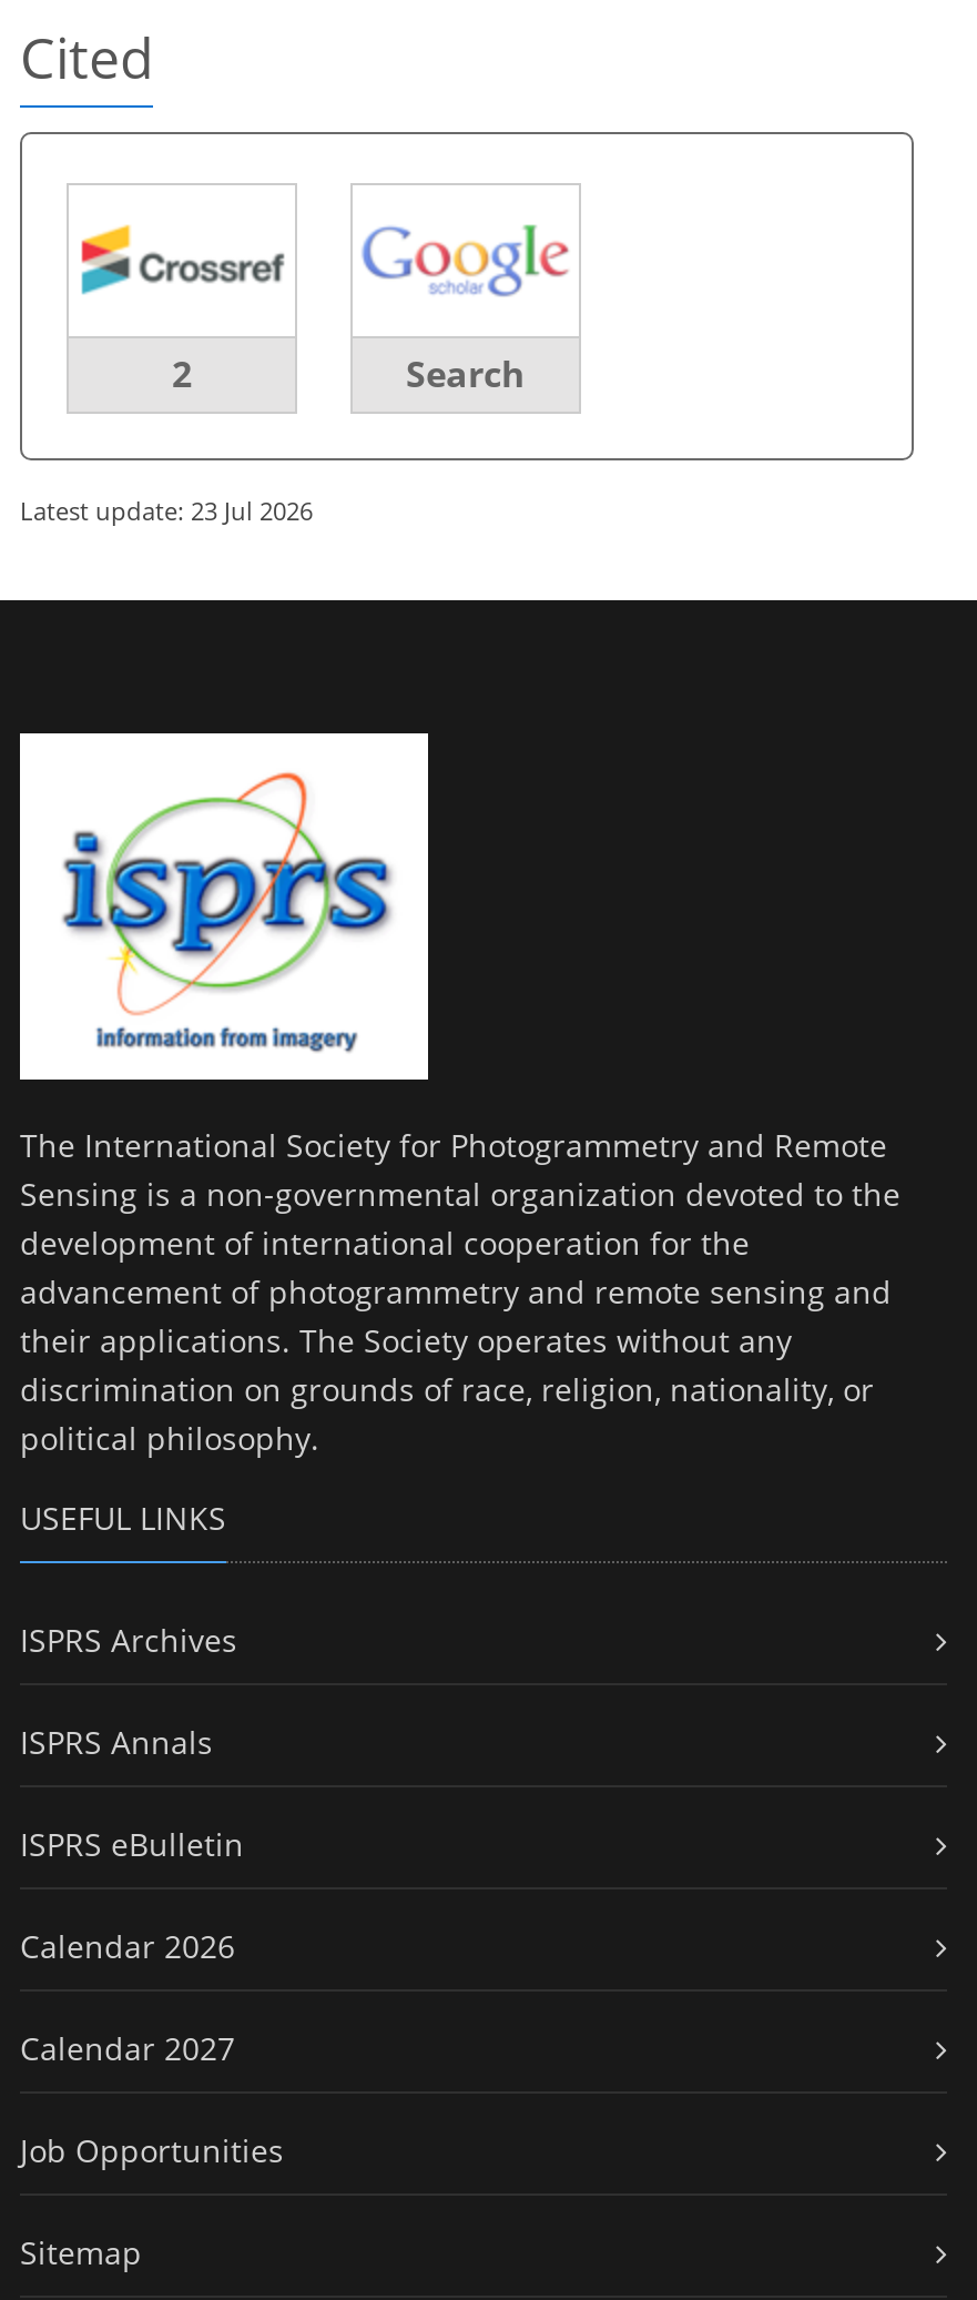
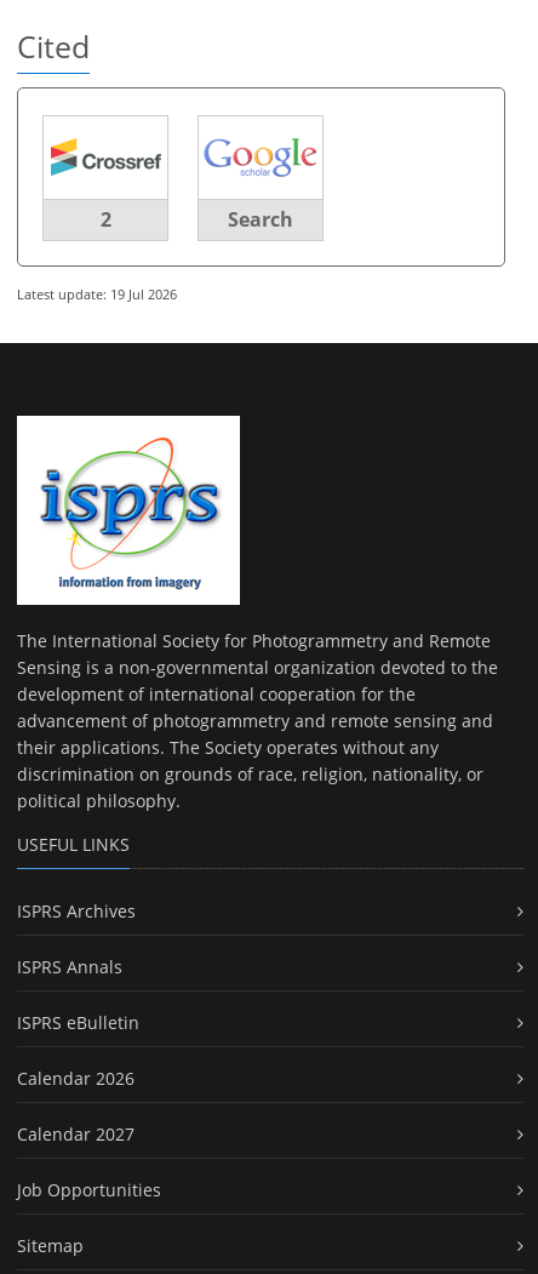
[20,493,313,526] Latest update: 23 Jul 2026 -> [17,284,177,303] Latest update: 19 Jul 2026

